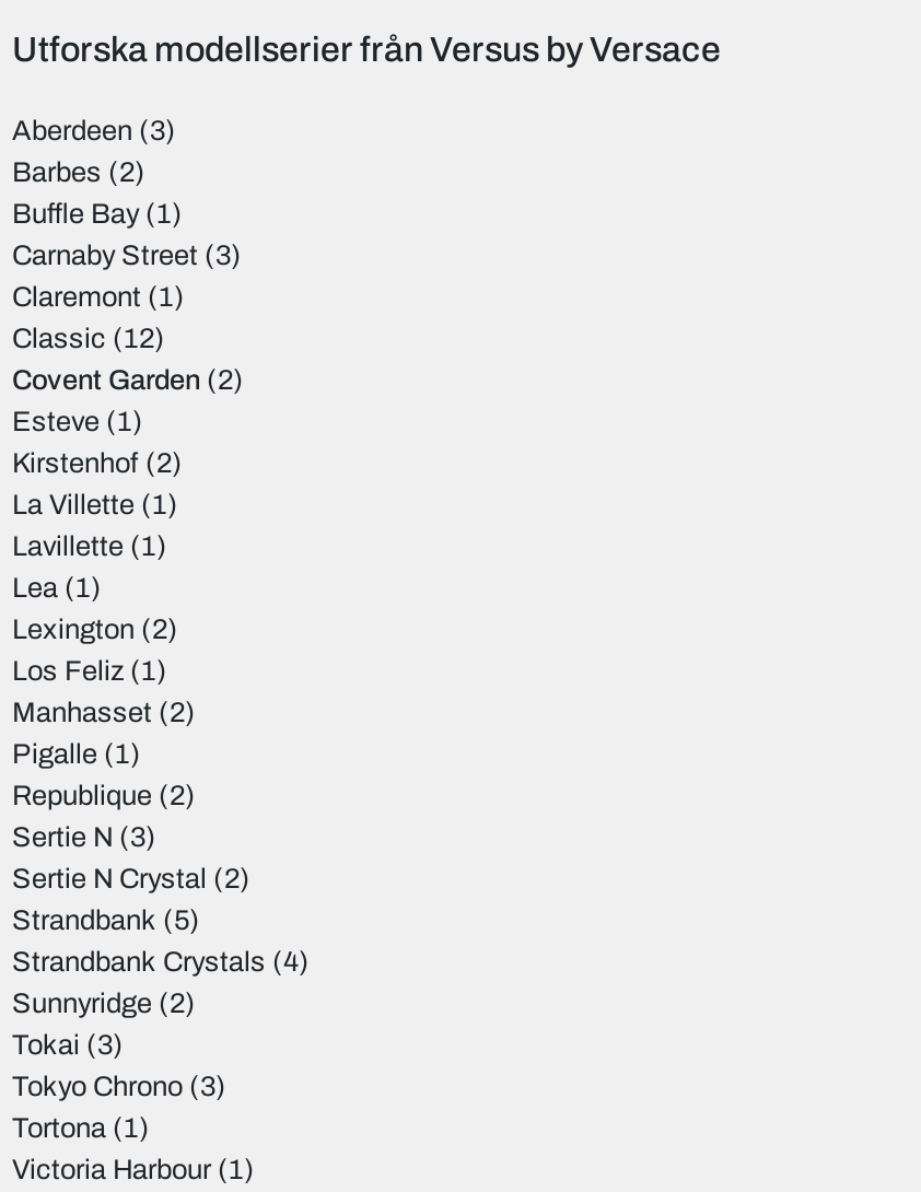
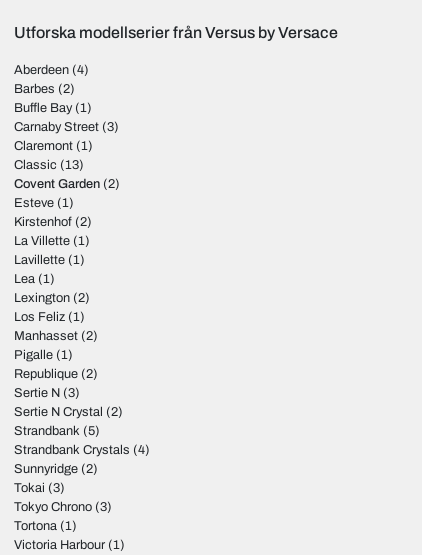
[12,116,176,147] Aberdeen (3) -> [14,63,89,77] Aberdeen (4)
[12,324,165,354] Classic (12) -> [14,158,84,172] Classic (13)

